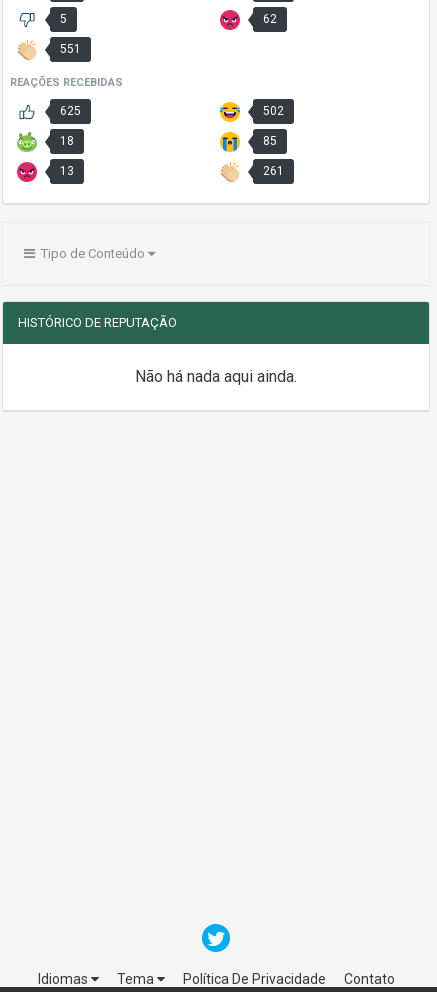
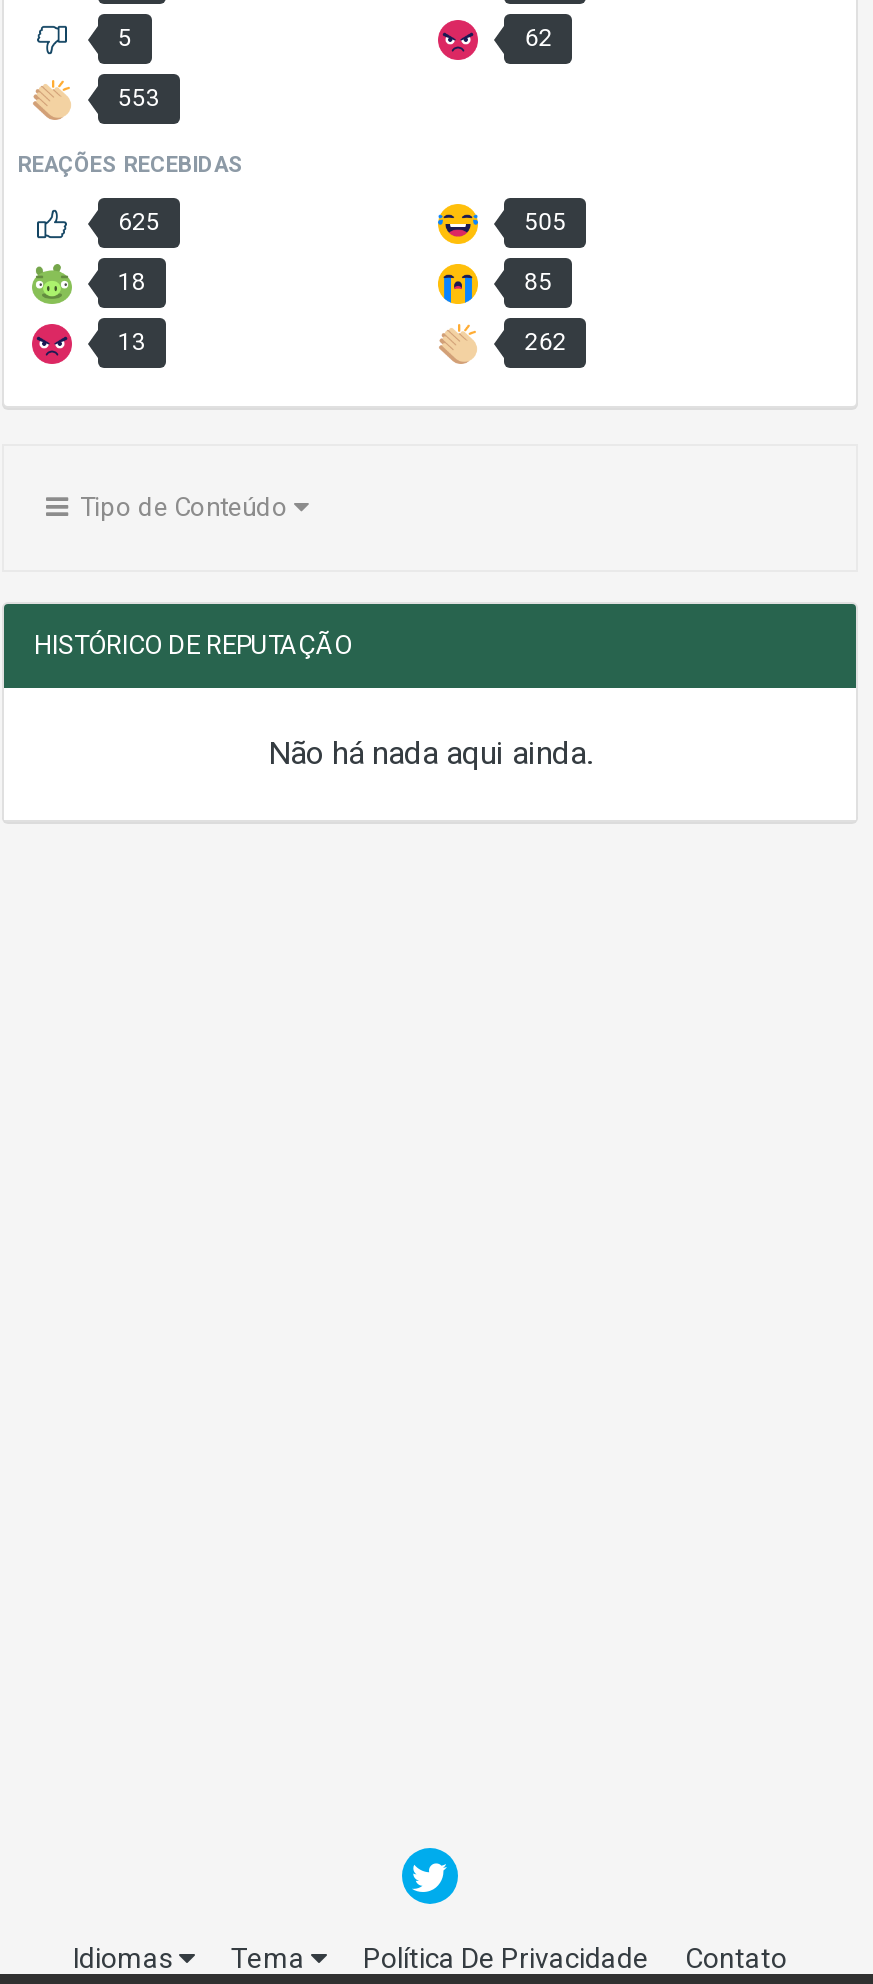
[60,42,81,56] 551 -> [118,84,160,112] 553
[263,104,284,118] 502 -> [524,208,566,236] 505
[263,164,284,178] 261 -> [524,328,566,356] 262

